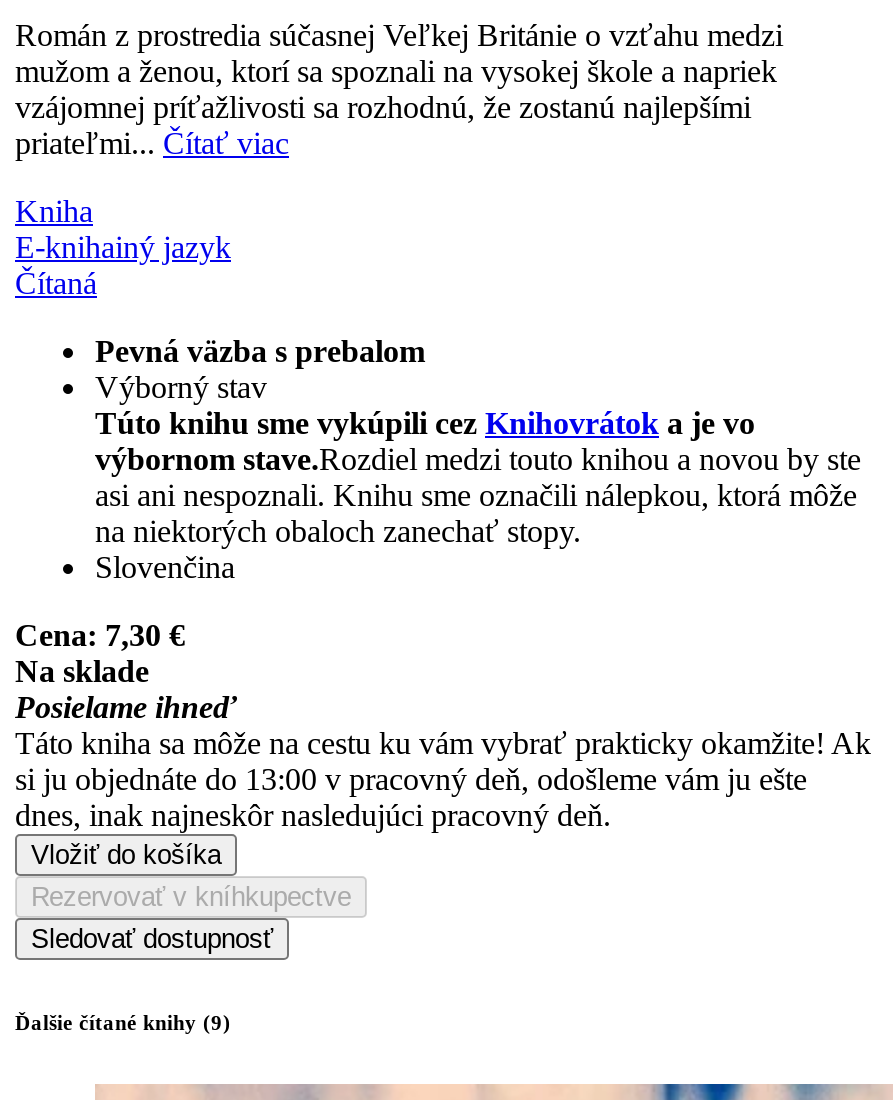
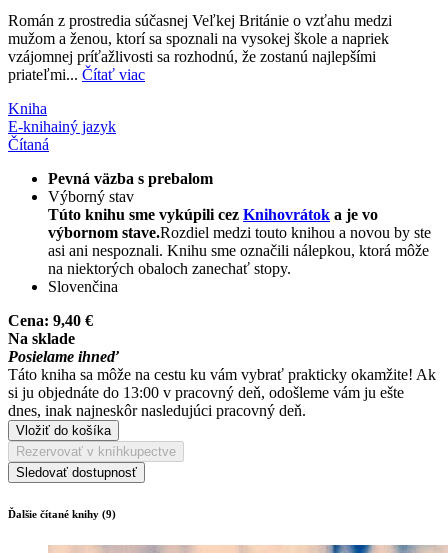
[15,618,185,652] Cena: 7,30 € -> [8,312,93,329] Cena: 9,40 €

